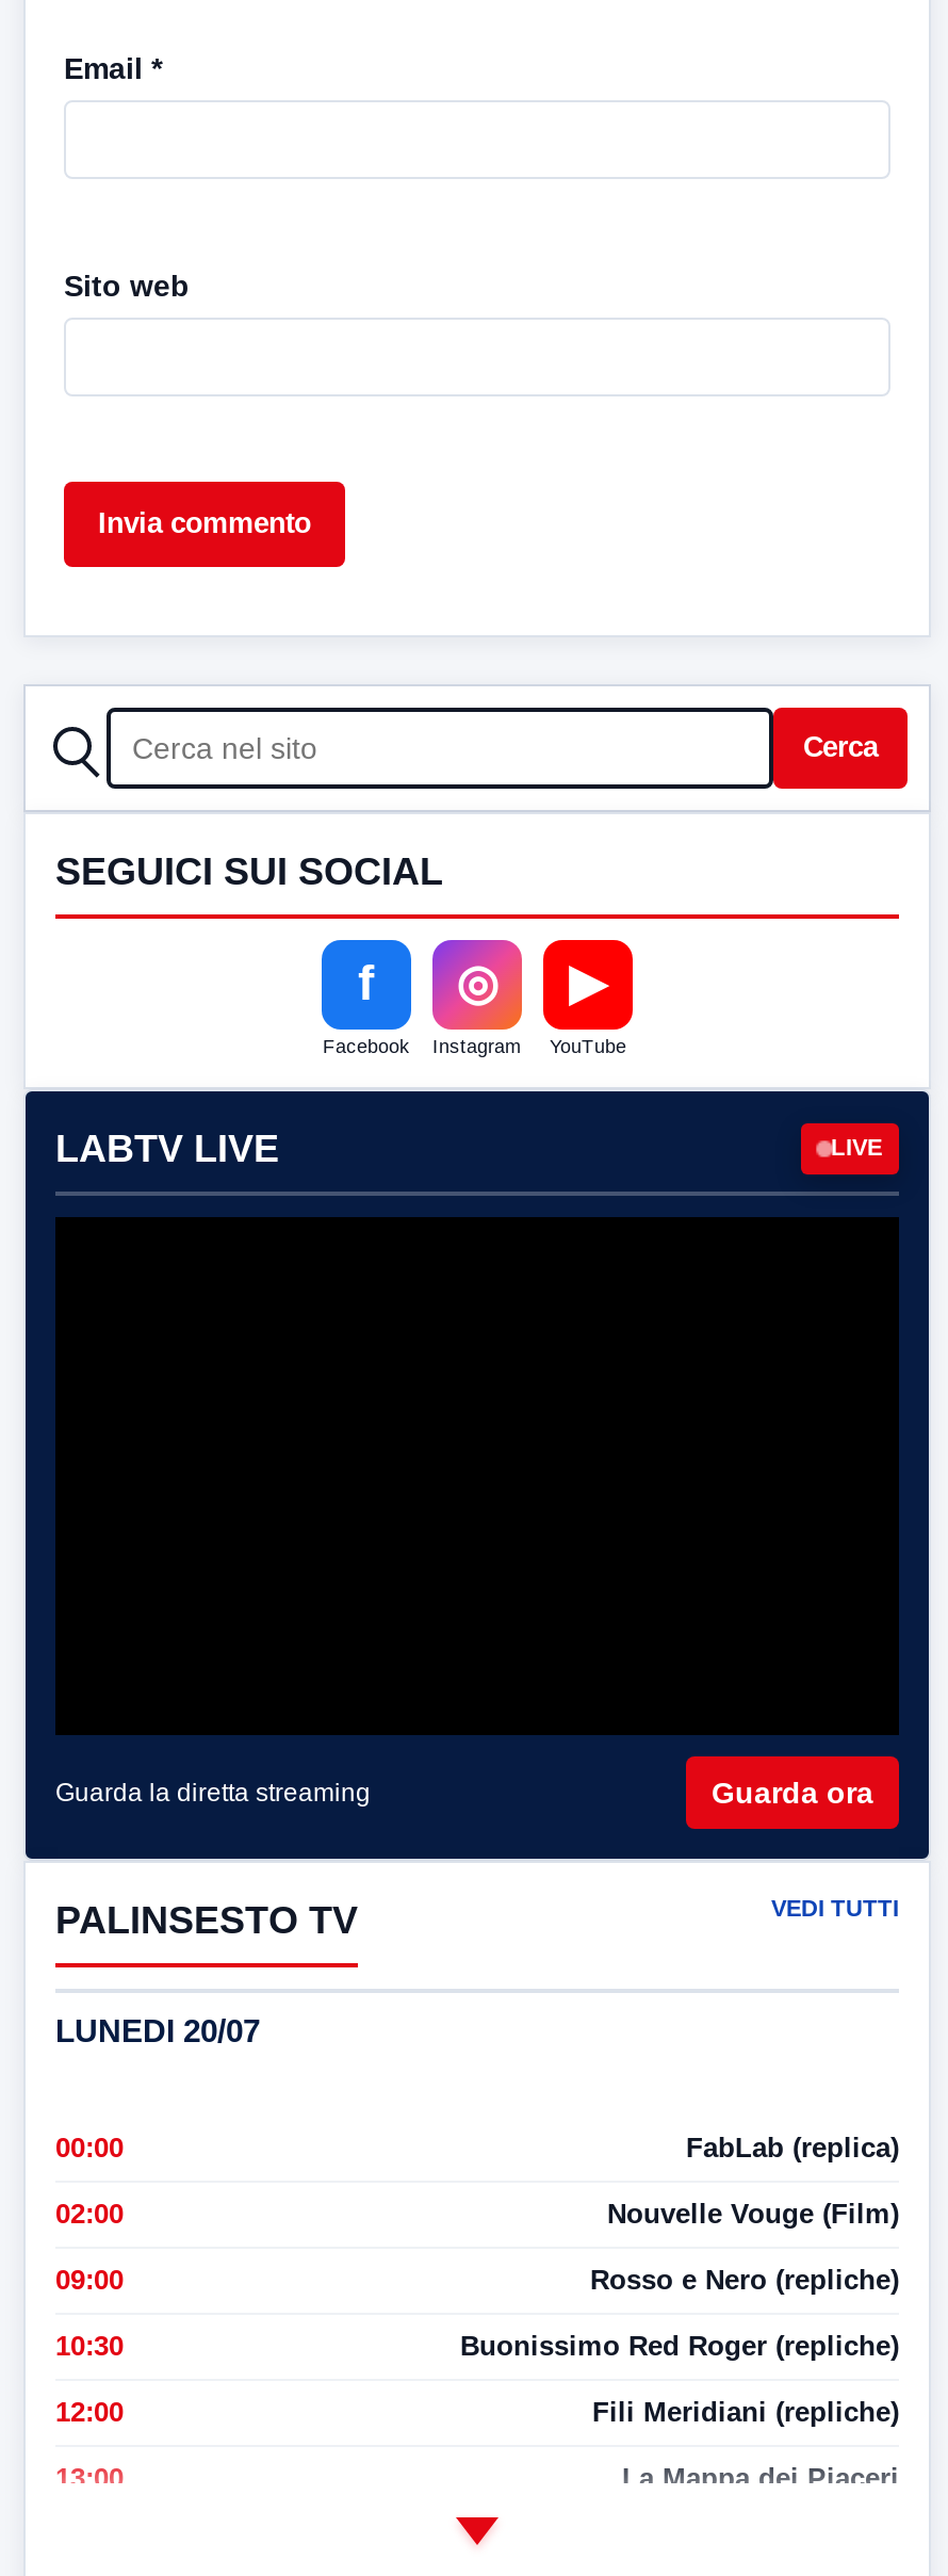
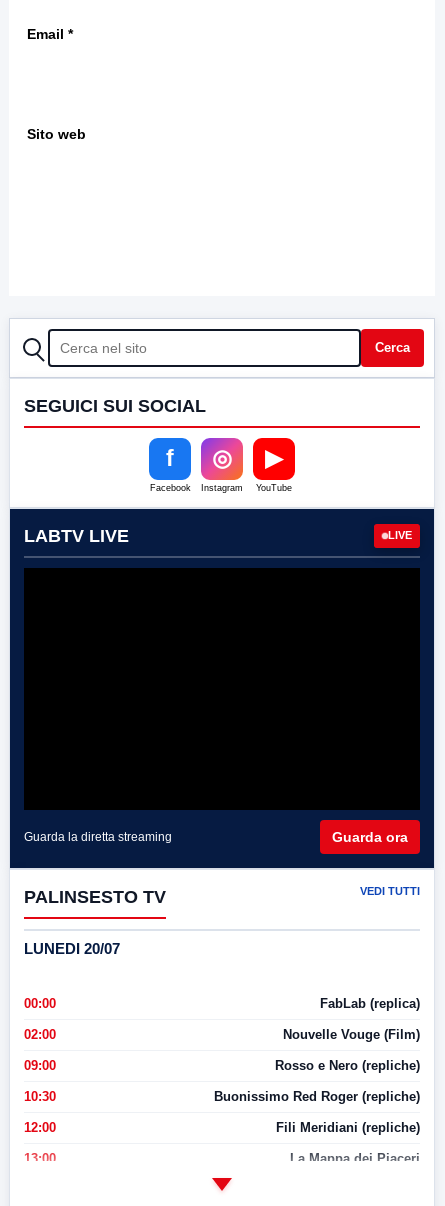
[62,480,347,569] [image] -> none

